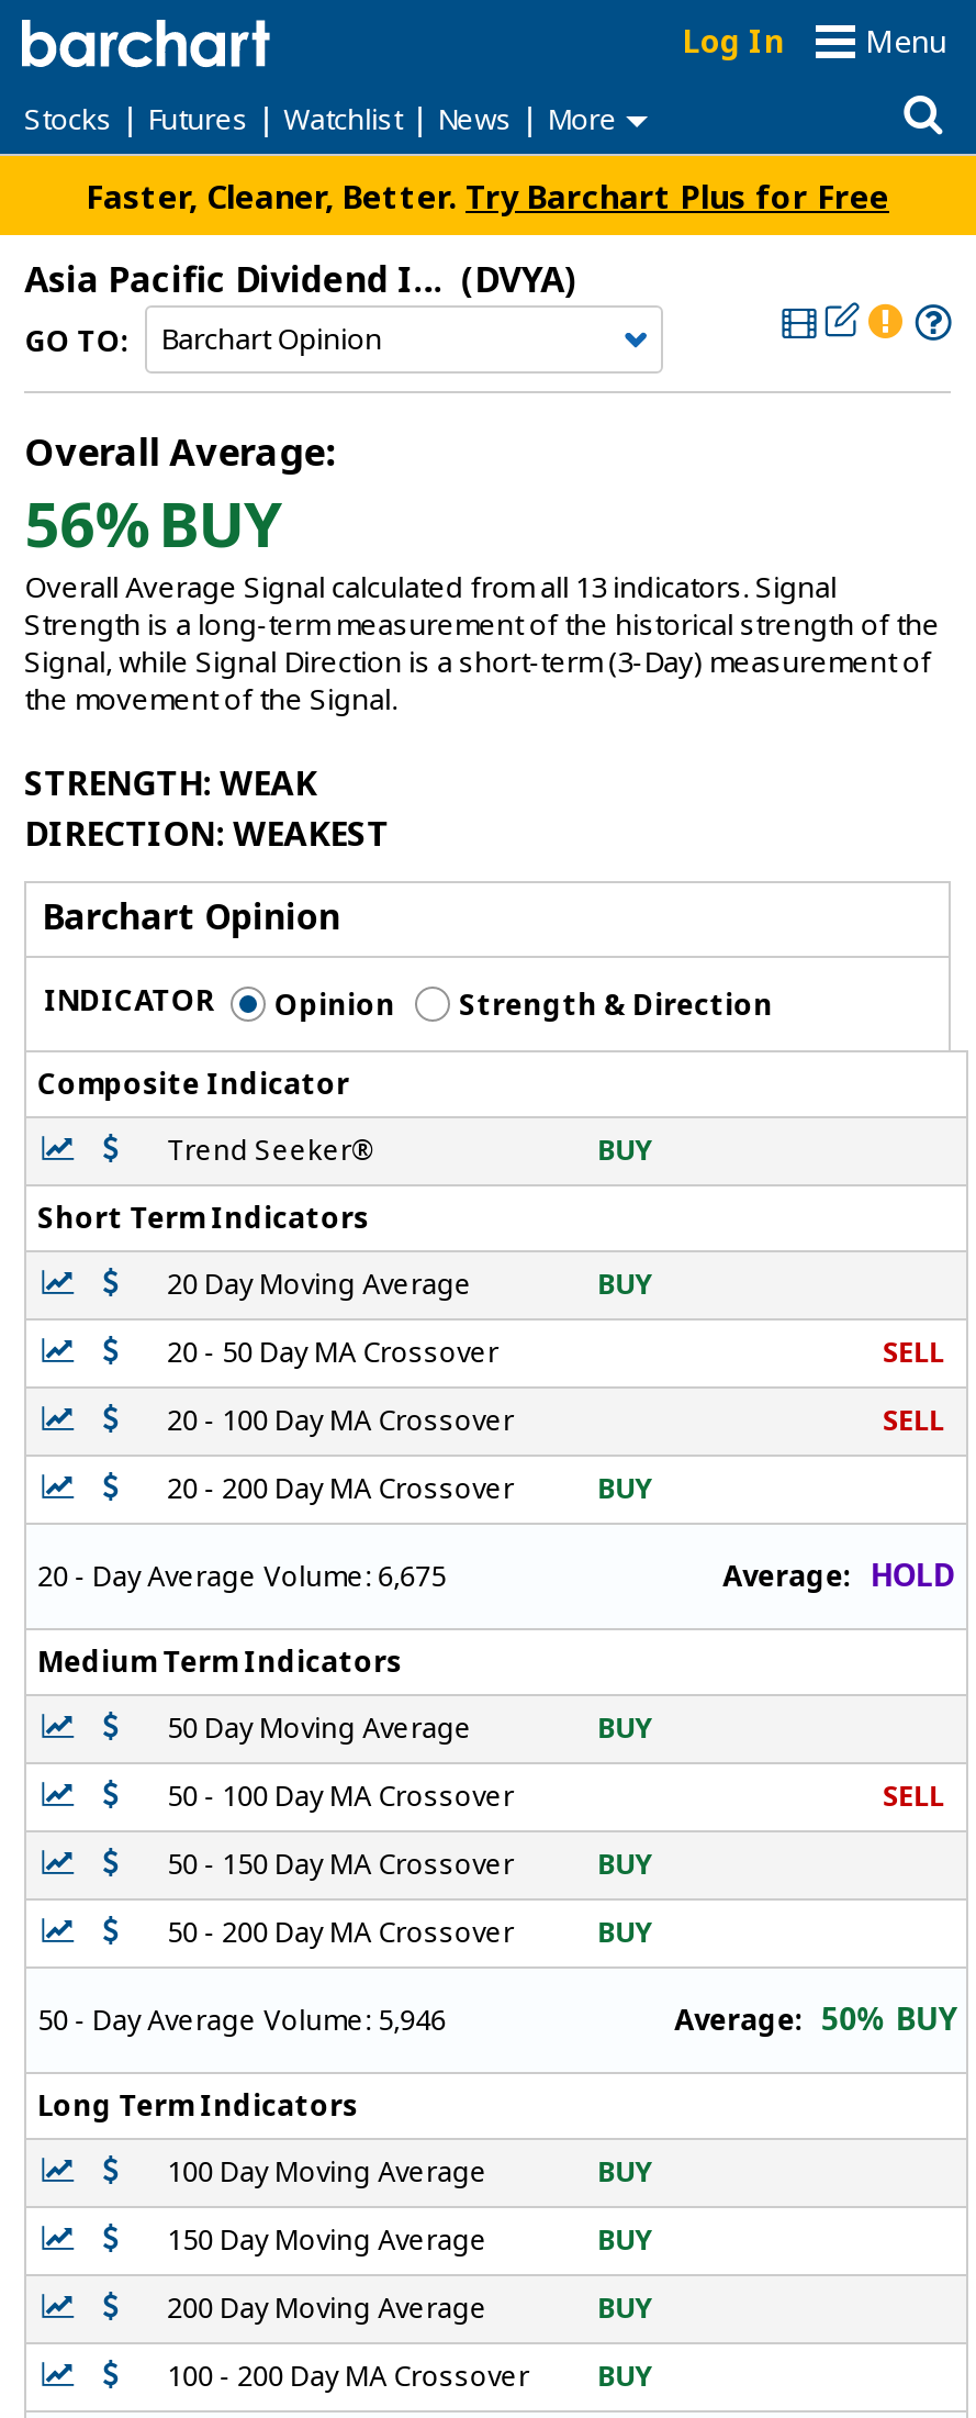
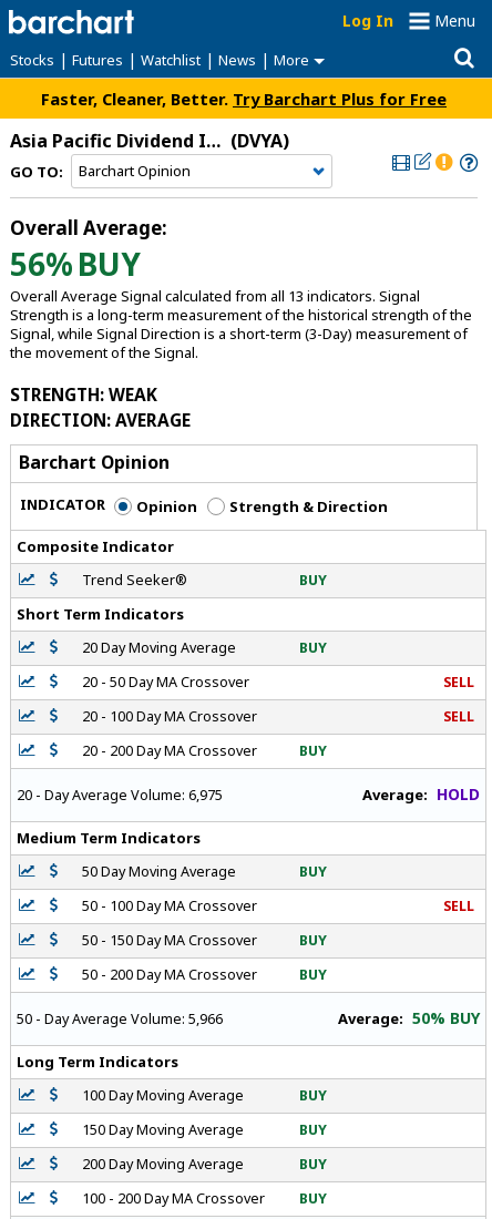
[24,810,389,856] DIRECTION: WEAKEST -> [10,408,191,432] DIRECTION: AVERAGE
[38,1558,446,1596] 20 - Day Average Volume: 6,675 -> [17,786,223,805] 20 - Day Average Volume: 6,975
[38,2002,446,2040] 50 - Day Average Volume: 5,946 -> [17,1010,223,1029] 50 - Day Average Volume: 5,966

